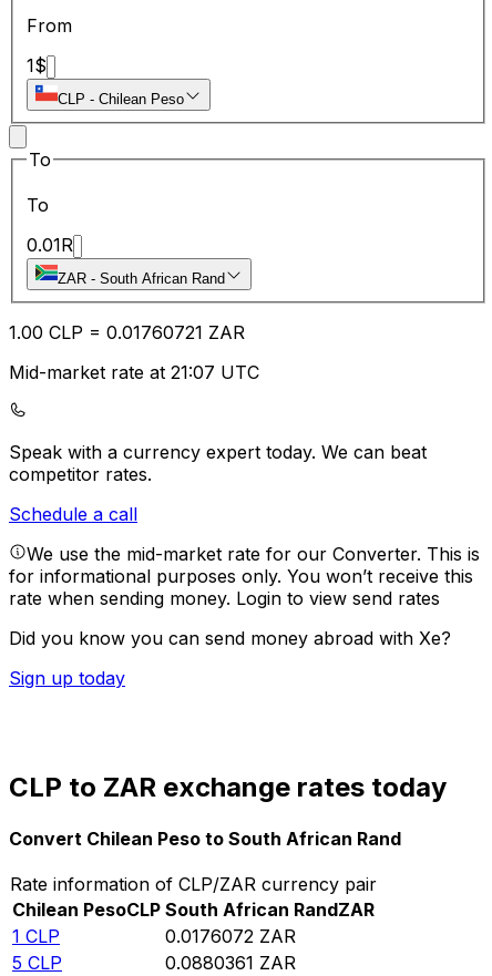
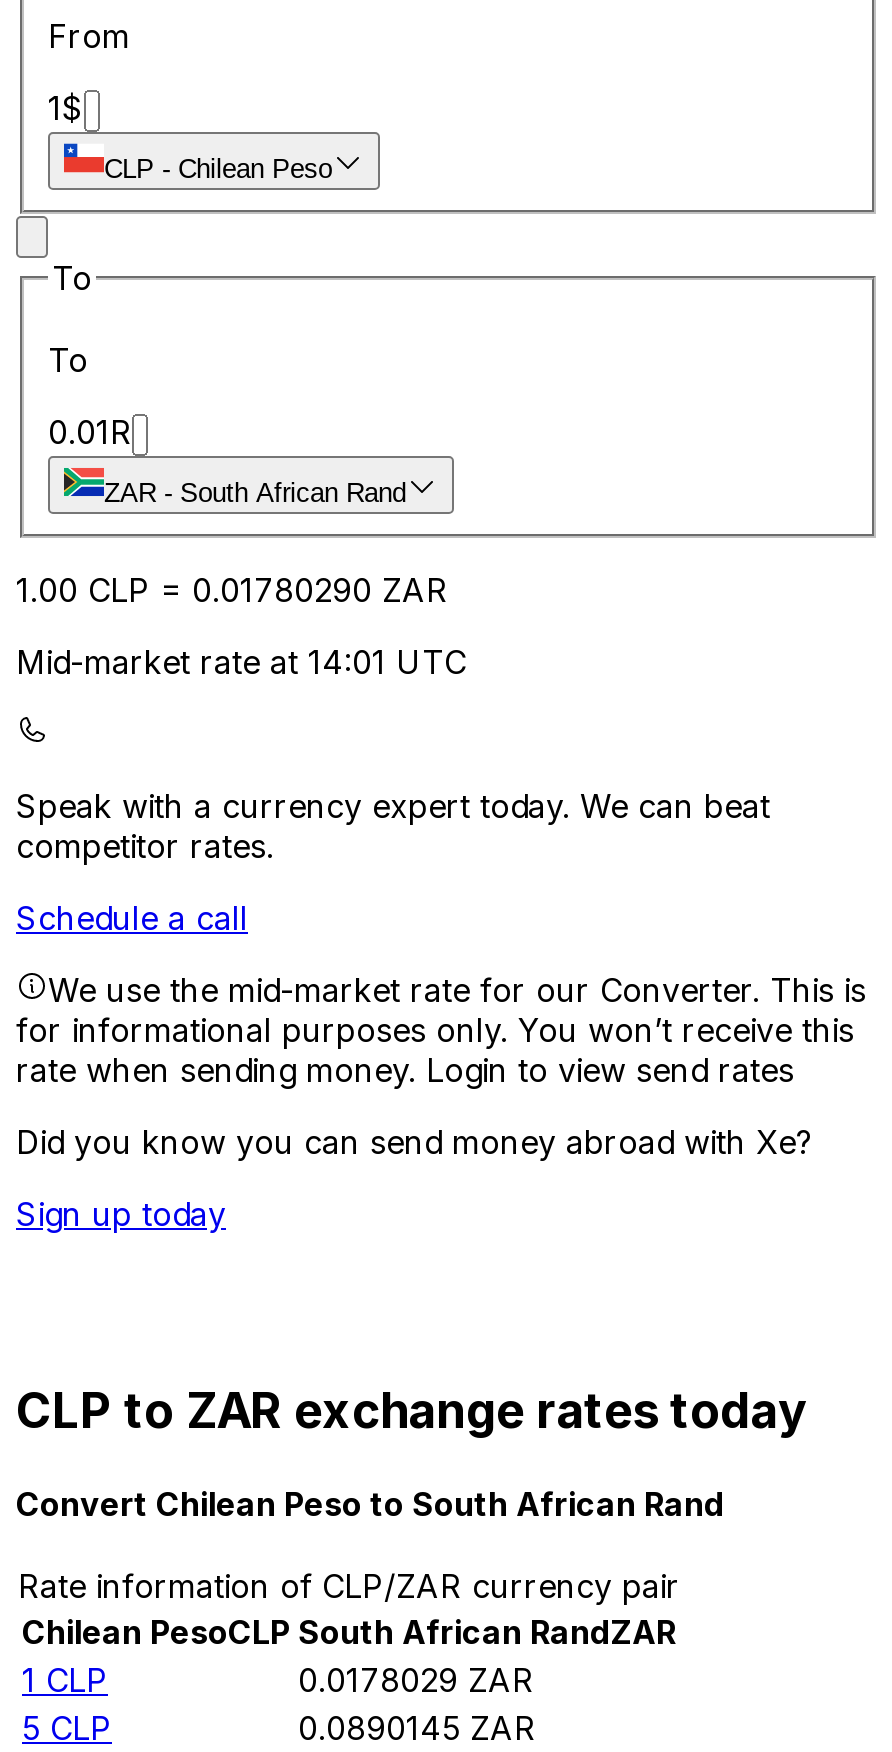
[9,322,245,344] 1.00 CLP = 0.01760721 ZAR -> [16,571,448,611] 1.00 CLP = 0.01780290 ZAR
[9,362,259,384] Mid-market rate at 21:07 UTC -> [16,643,466,683] Mid-market rate at 14:01 UTC
[165,925,296,947] 0.0176072 ZAR -> [298,1660,534,1700] 0.0178029 ZAR
[165,951,296,974] 0.0880361 ZAR -> [298,1708,536,1748] 0.0890145 ZAR

